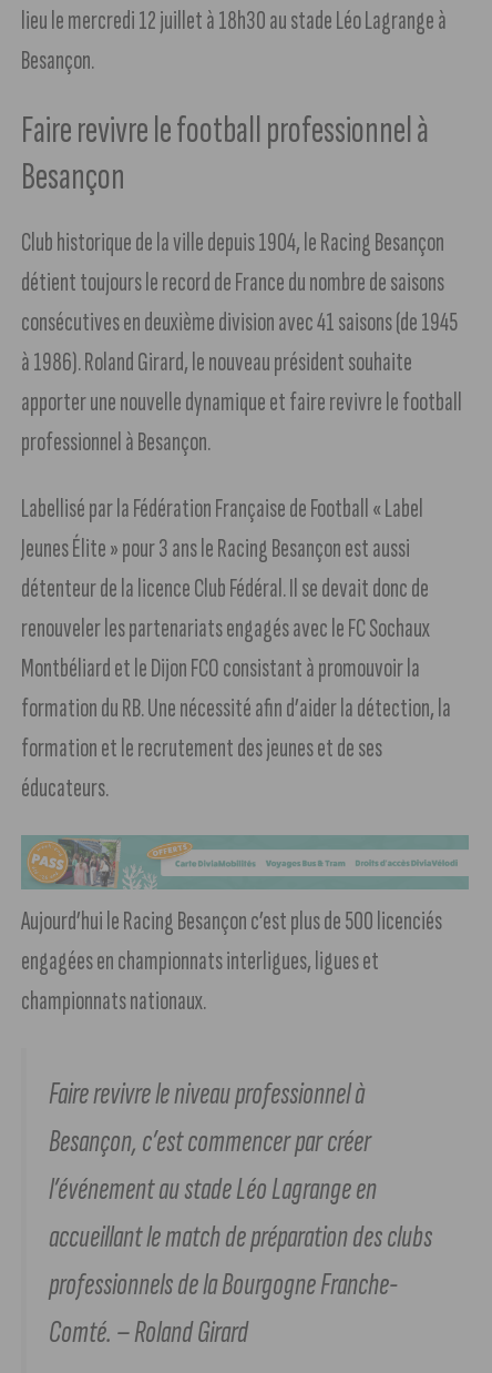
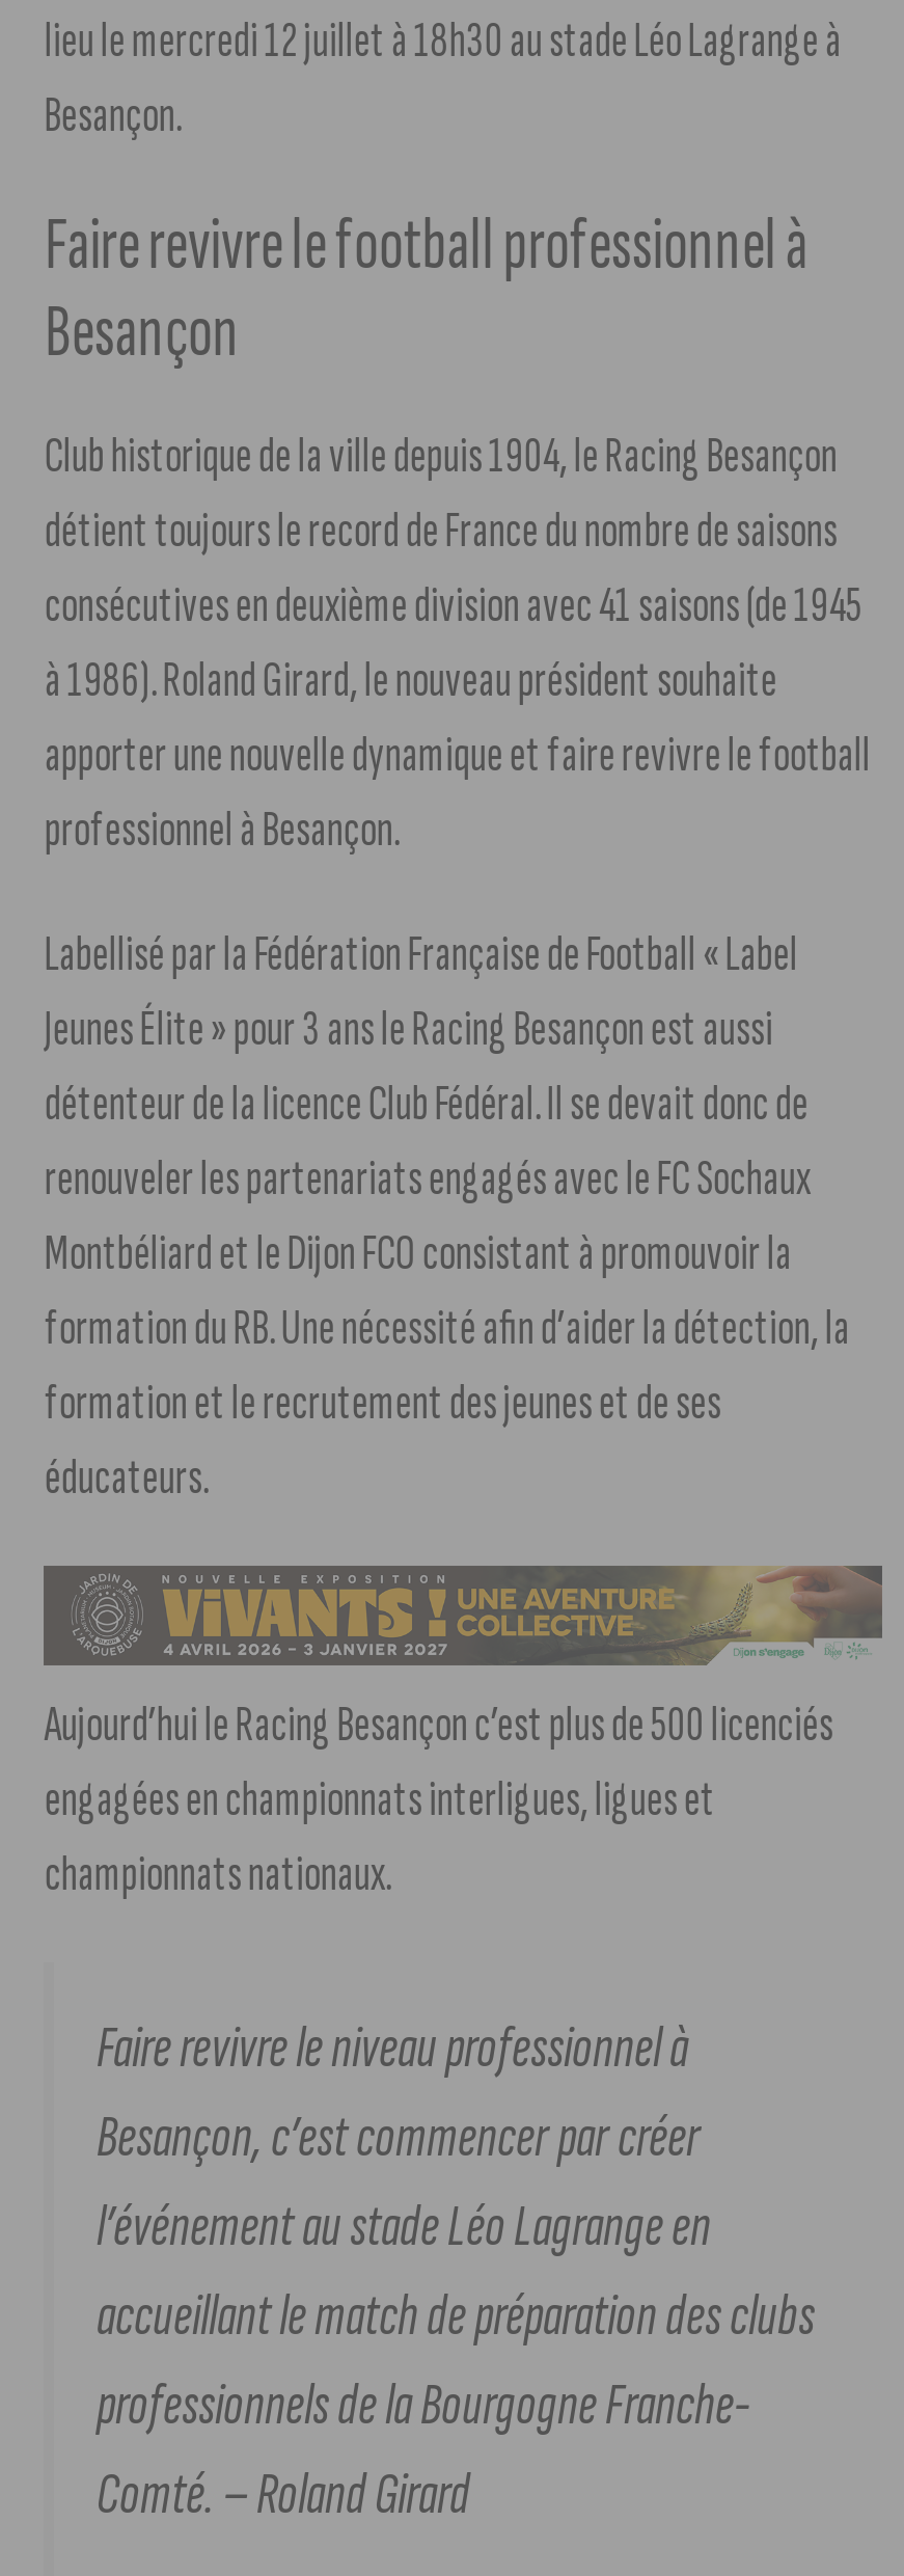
[20,834,470,891] [image] -> [42,1564,884,1667] [image]

